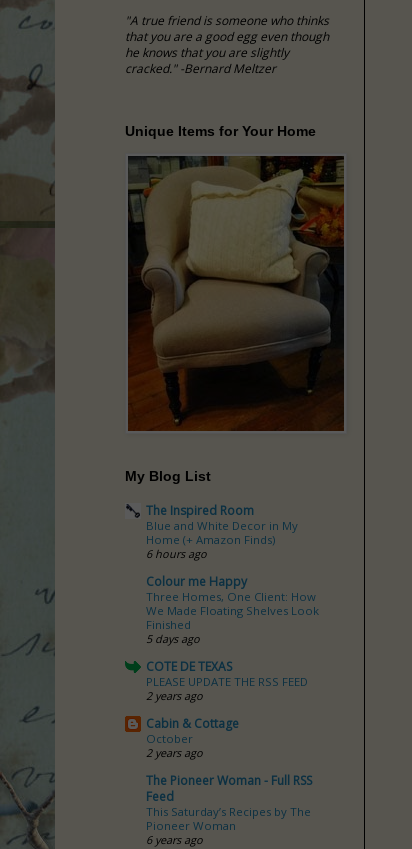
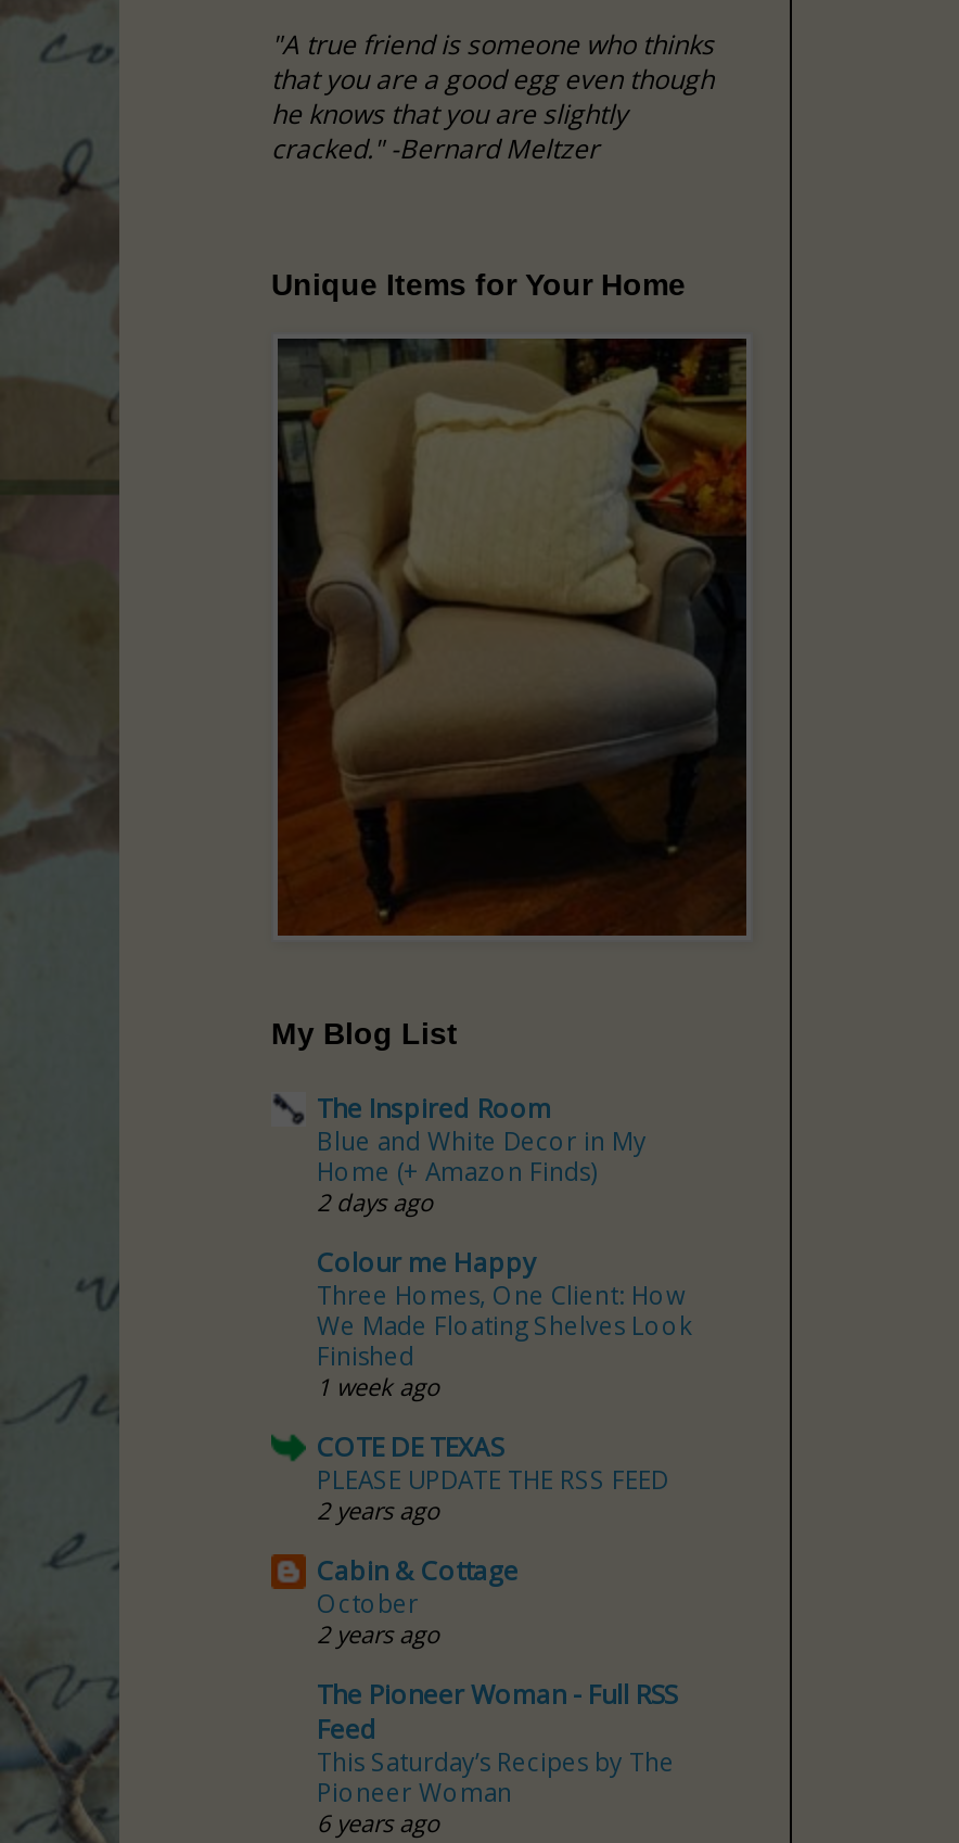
[146,546,207,561] 6 hours ago -> [317,1185,434,1218] 2 days ago
[146,631,200,646] 5 days ago -> [317,1370,440,1403] 1 week ago

